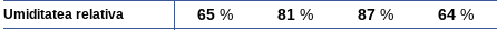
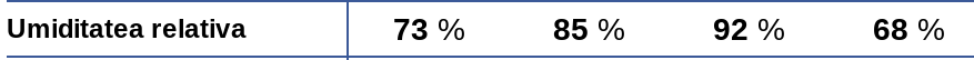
[197,6,233,23] 65% -> [393,11,464,47] 73%
[277,6,313,23] 81% -> [553,11,624,47] 85%
[358,6,393,23] 87% -> [713,11,784,47] 92%
[438,6,474,23] 64% -> [873,11,944,47] 68%

